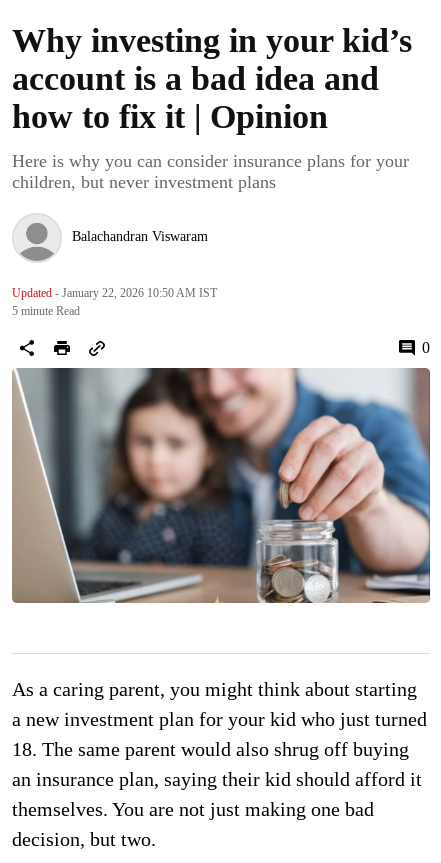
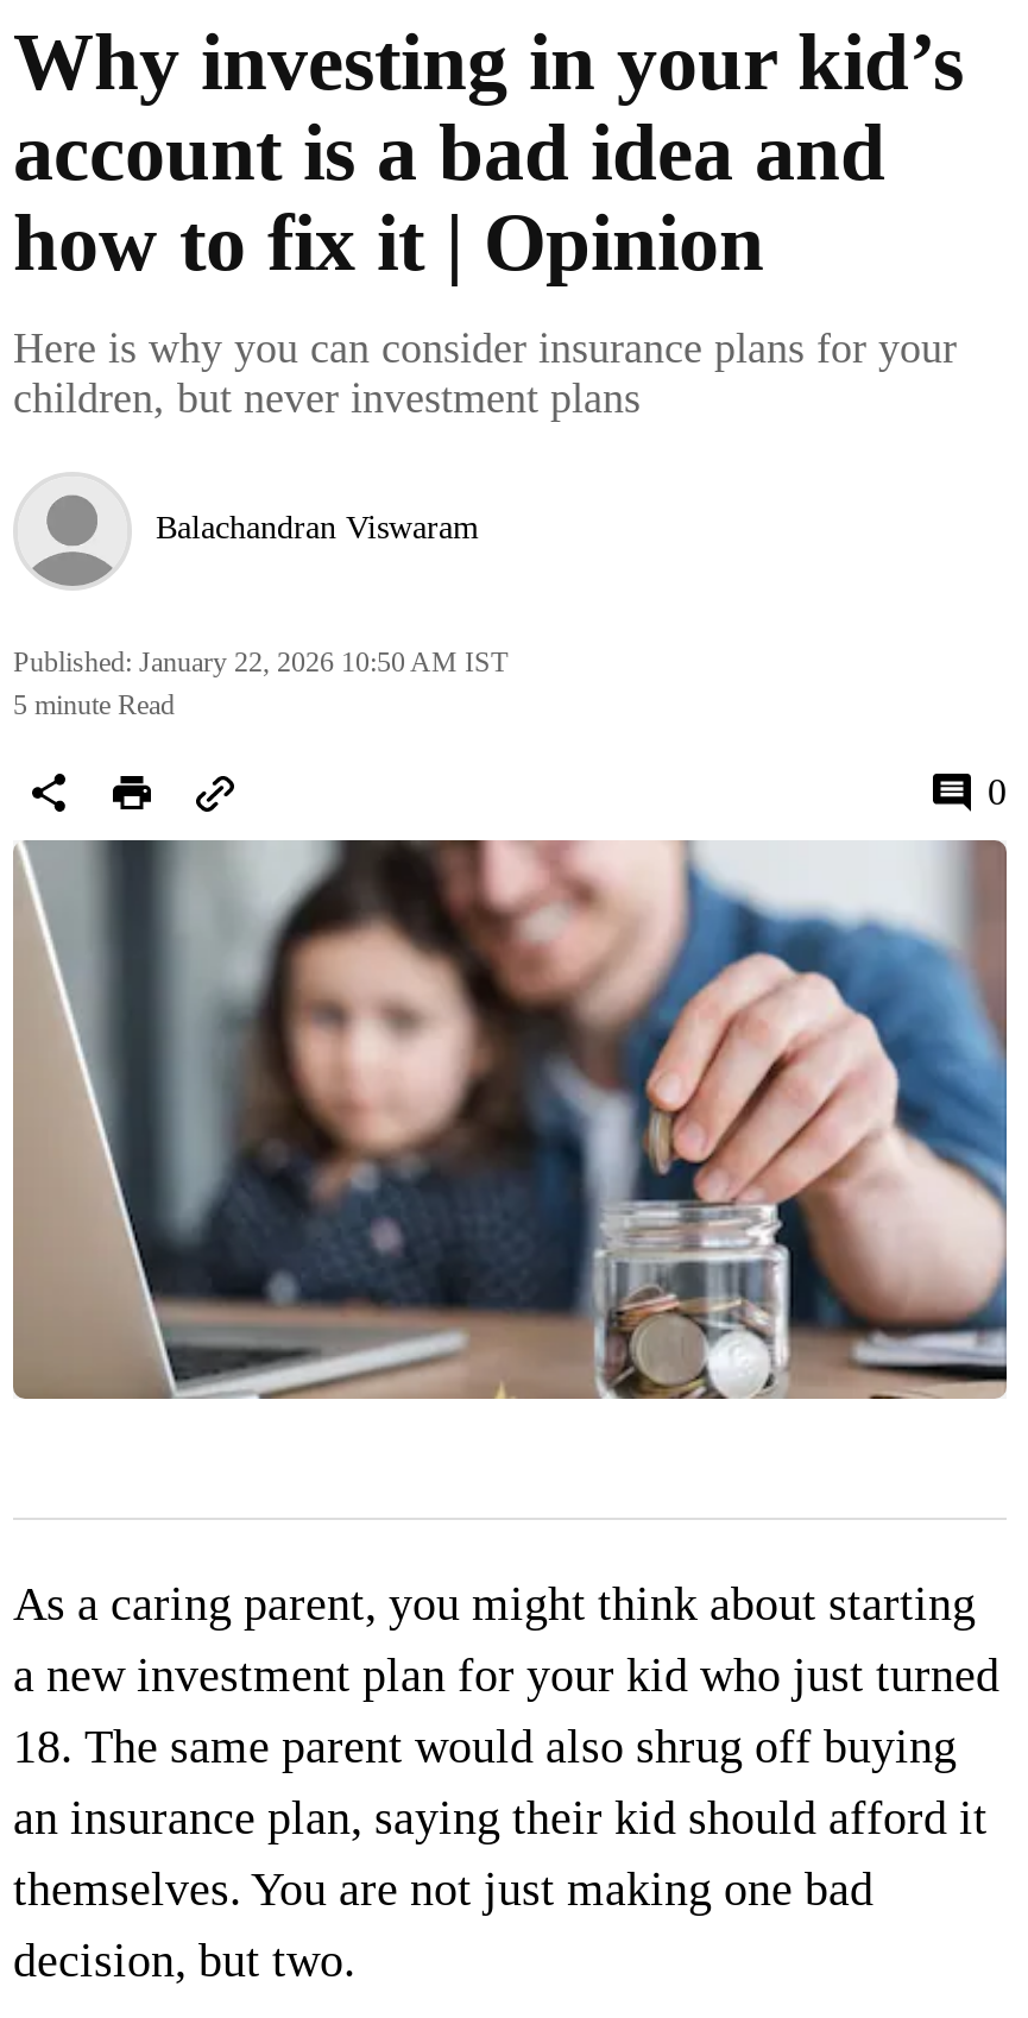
[12,286,217,300] Updated - January 22, 2026 10:50 AM IST -> [13,646,507,679] Published: January 22, 2026 10:50 AM IST

